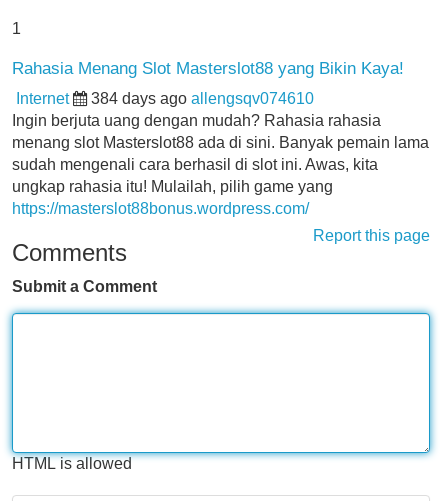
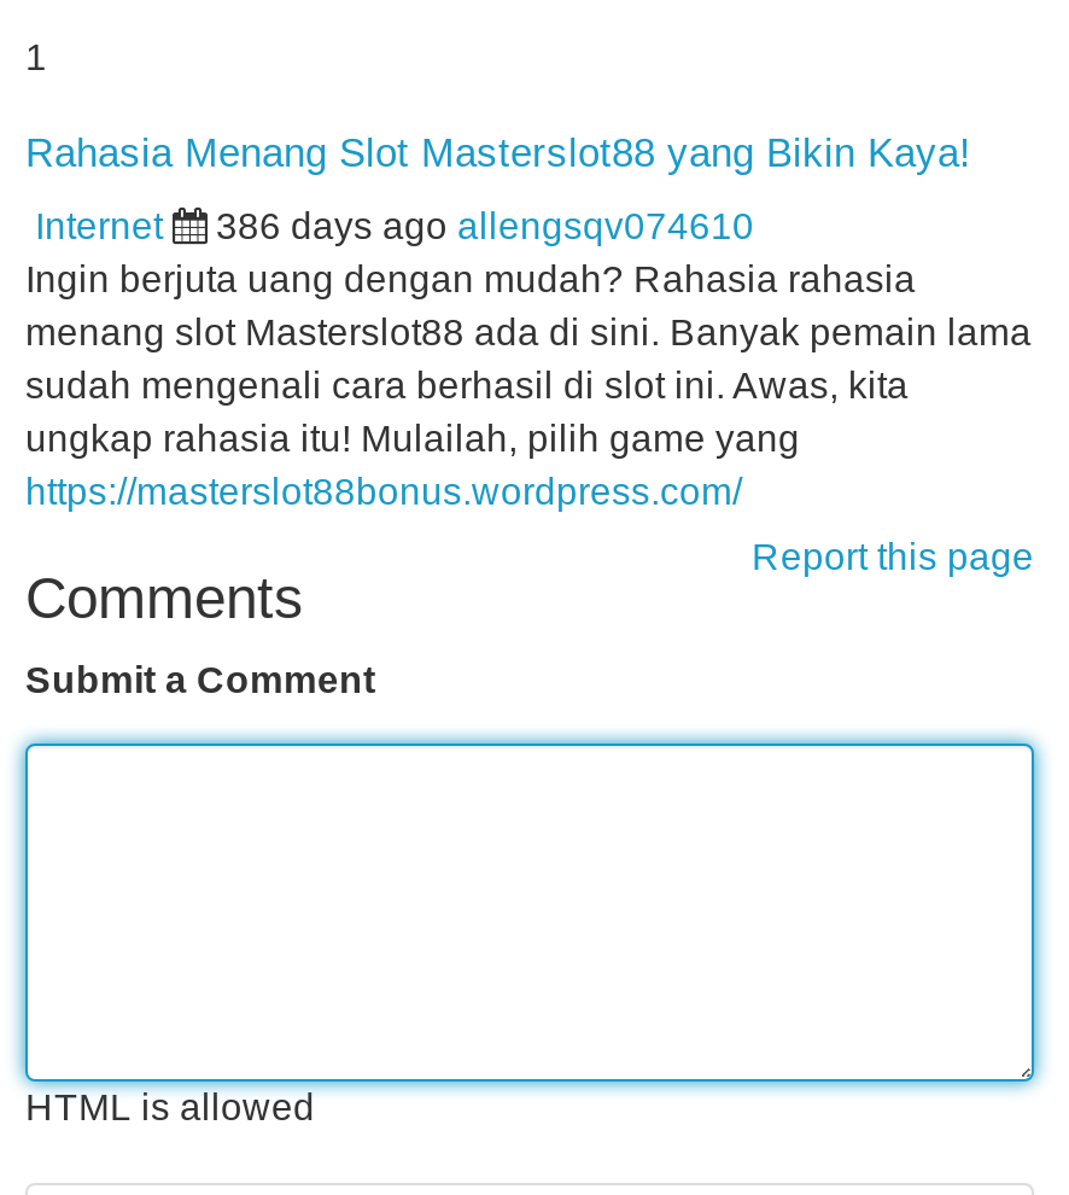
[91,90,314,107] 384 days ago allengsqv074610 -> [216,205,754,246] 386 days ago allengsqv074610

